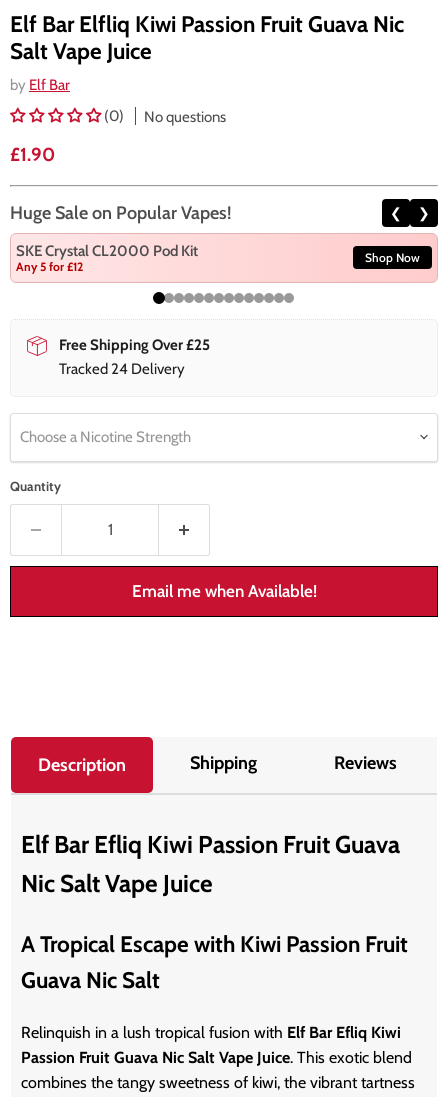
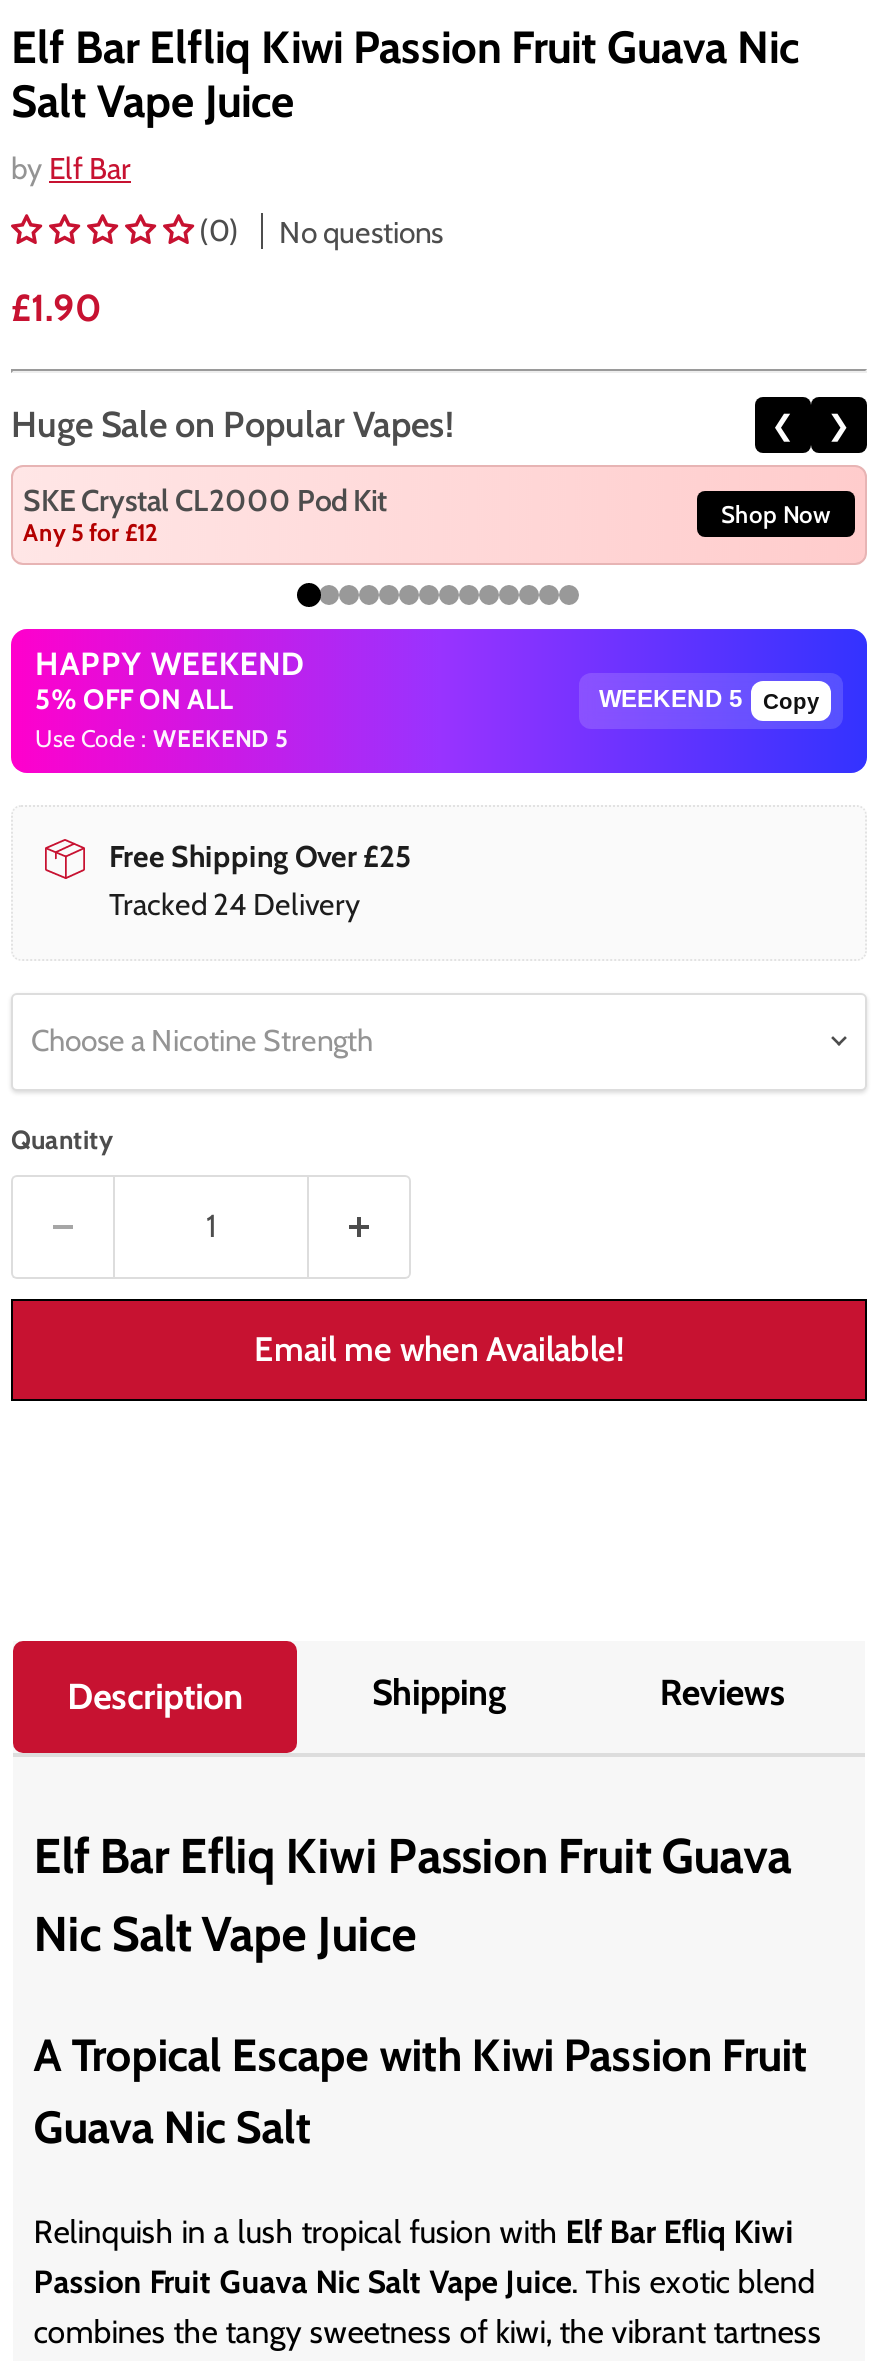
none -> [13,627,869,775] [image] | HAPPY WEEKEND | 5% OFF ON ALL | Use Code : WEEKEND 5
none -> [763,689,819,713] Copy

